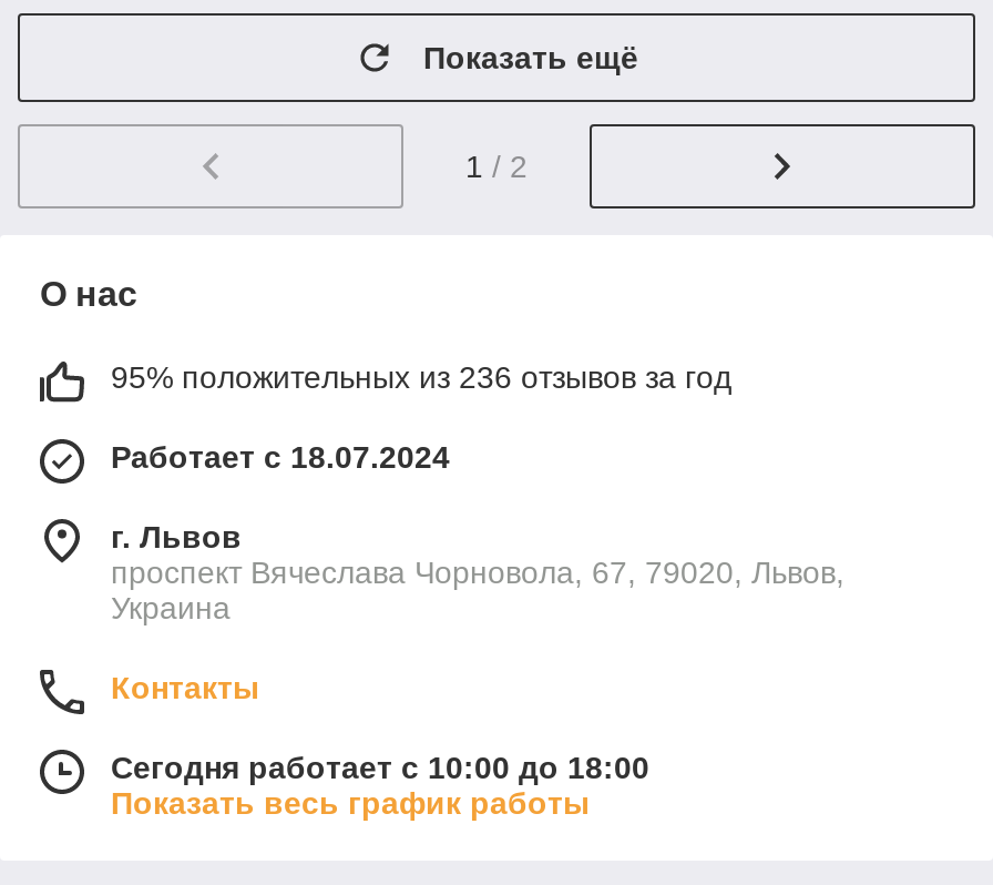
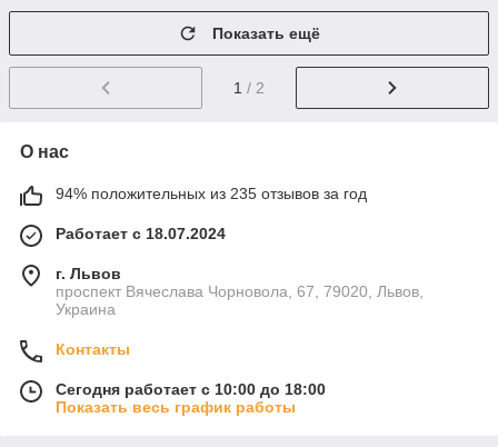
[111,359,731,395] 95% положительных из 236 отзывов за год -> [56,185,367,202] 94% положительных из 235 отзывов за год

